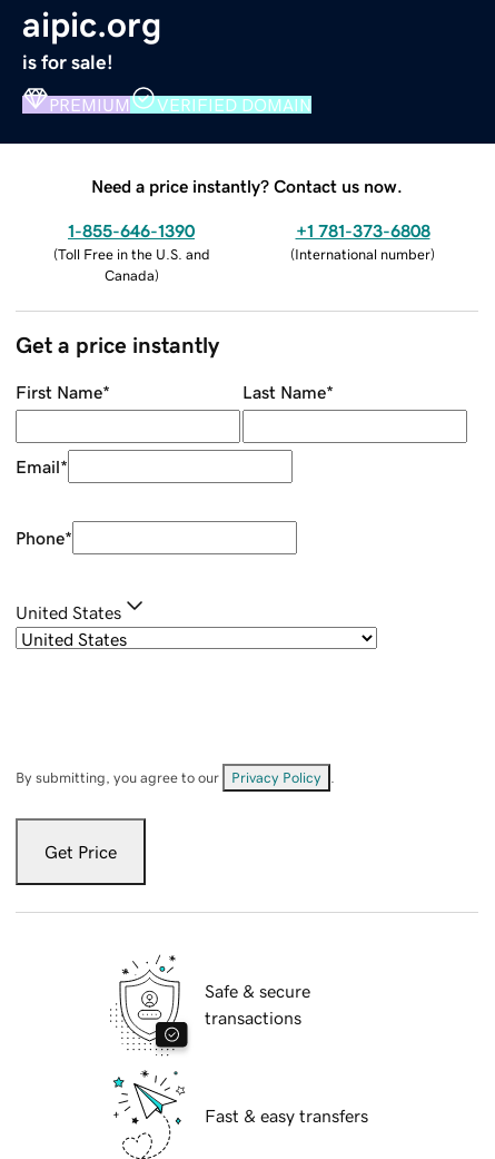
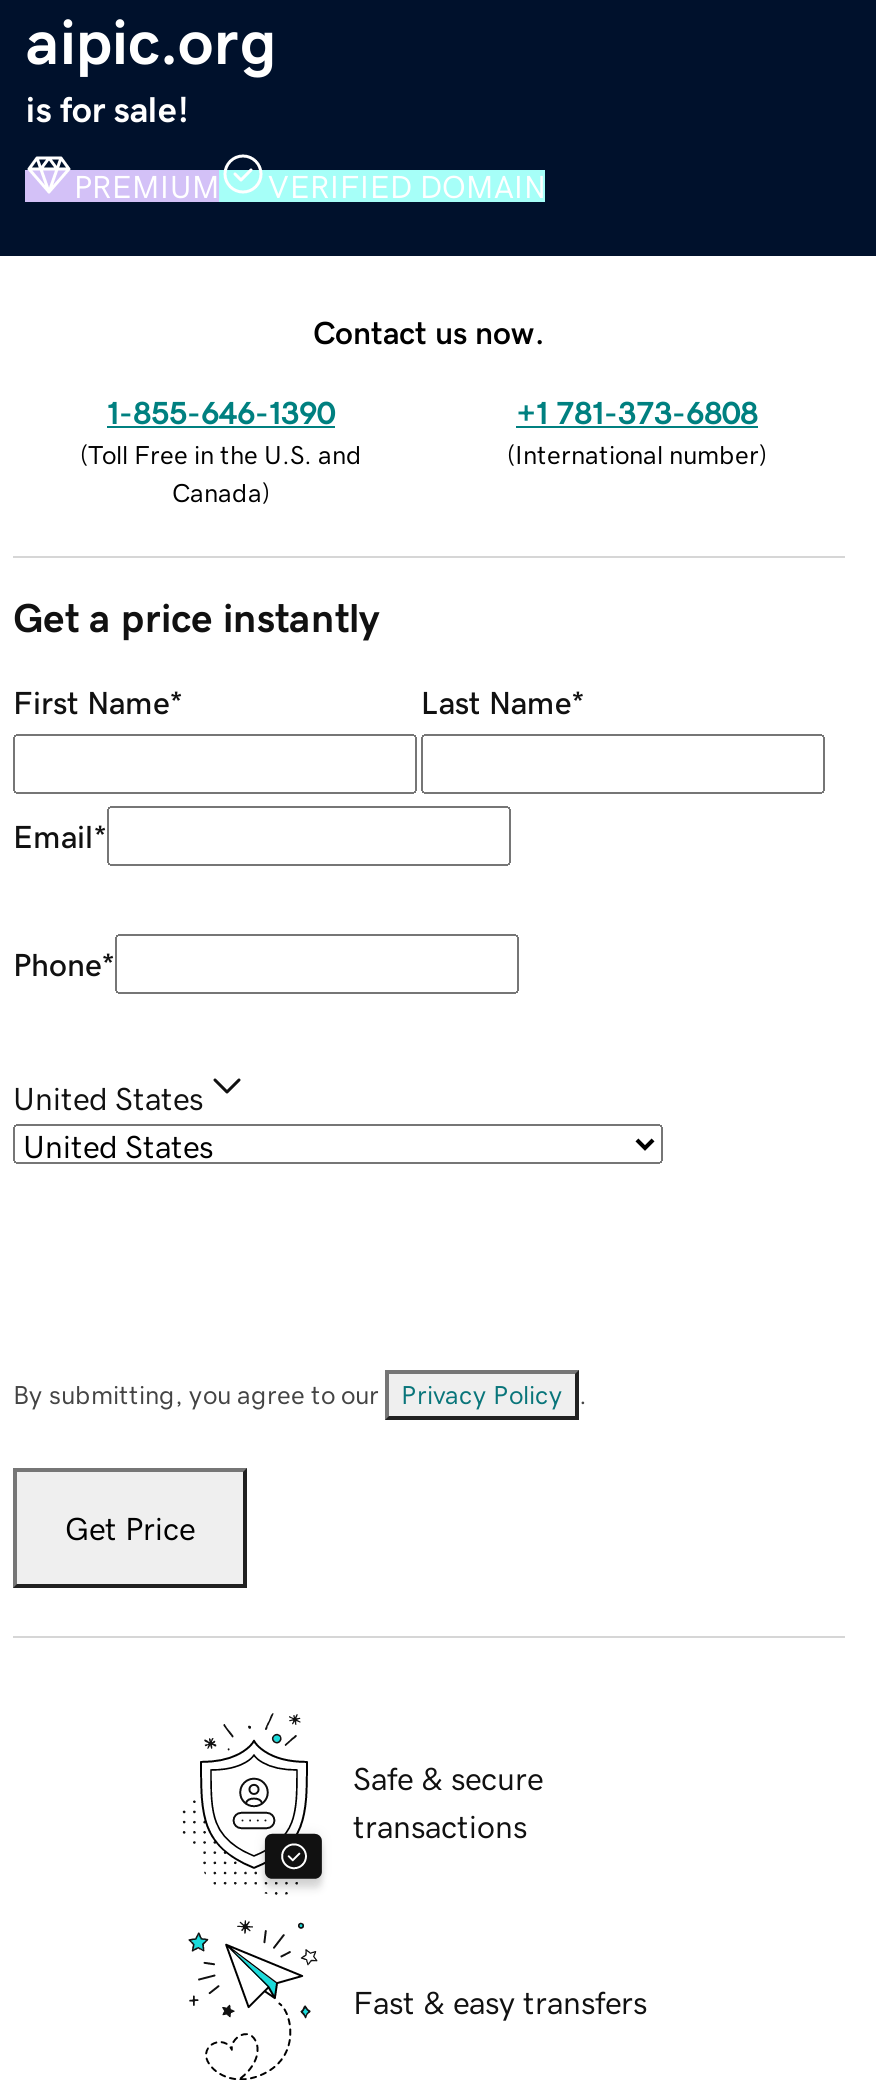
[91,177,403,194] Need a price instantly? Contact us now. -> [313,315,545,347] Contact us now.

